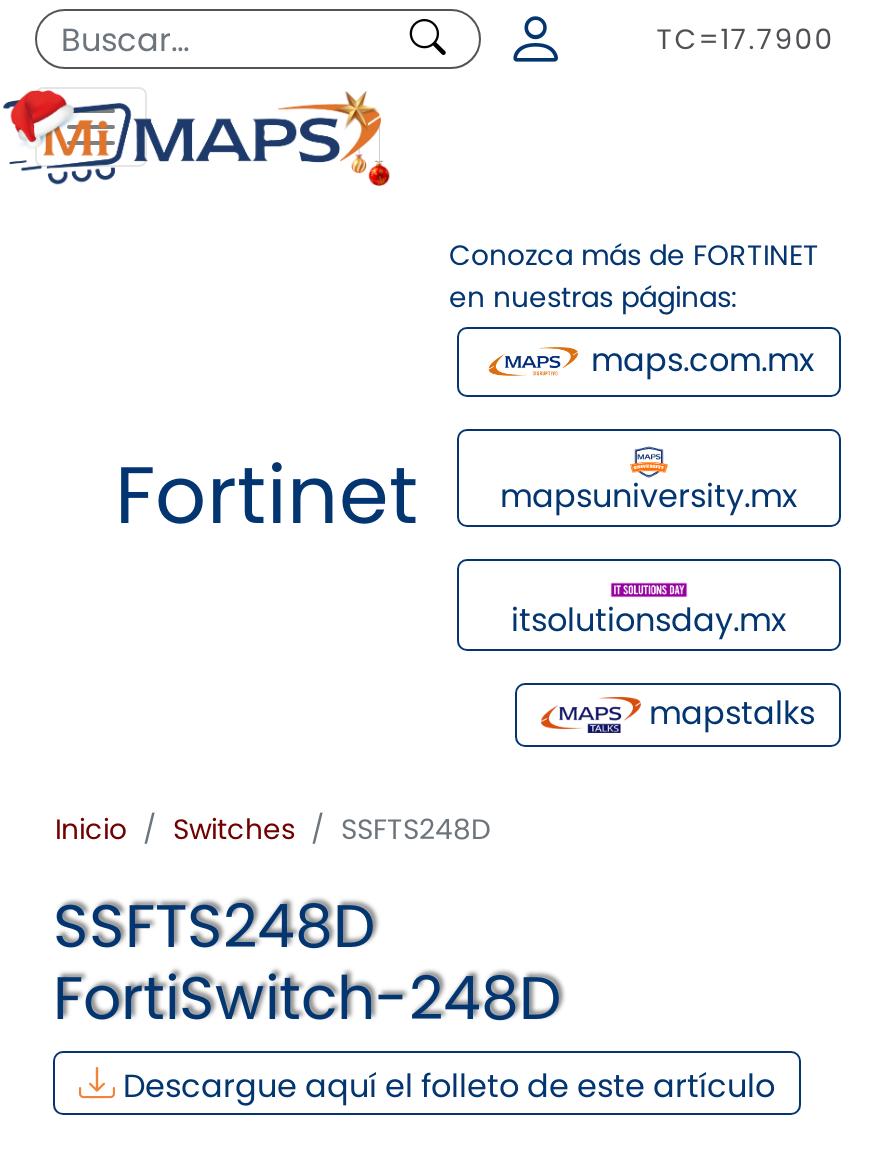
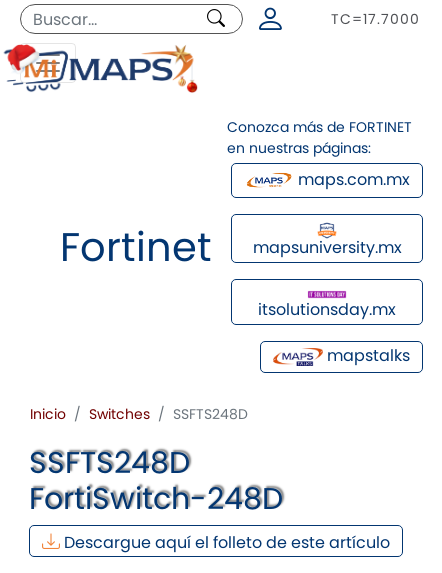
[657,18,835,58] TC=17.7900 -> [331,8,420,28] TC=17.7000

